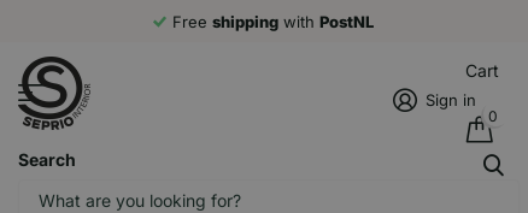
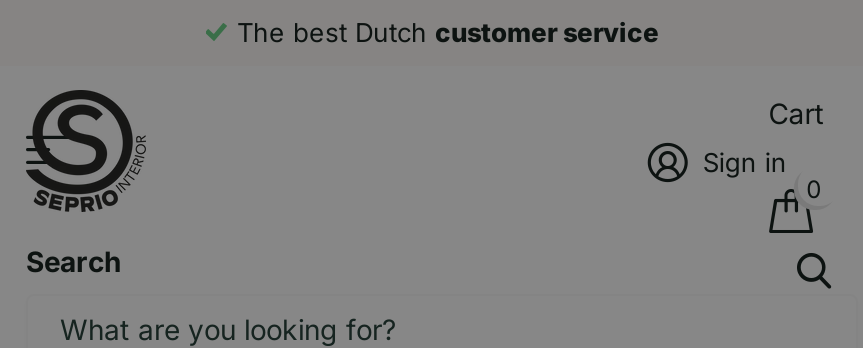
[172,11,373,31] Free shipping with PostNL -> [237,15,659,47] The best Dutch customer service

